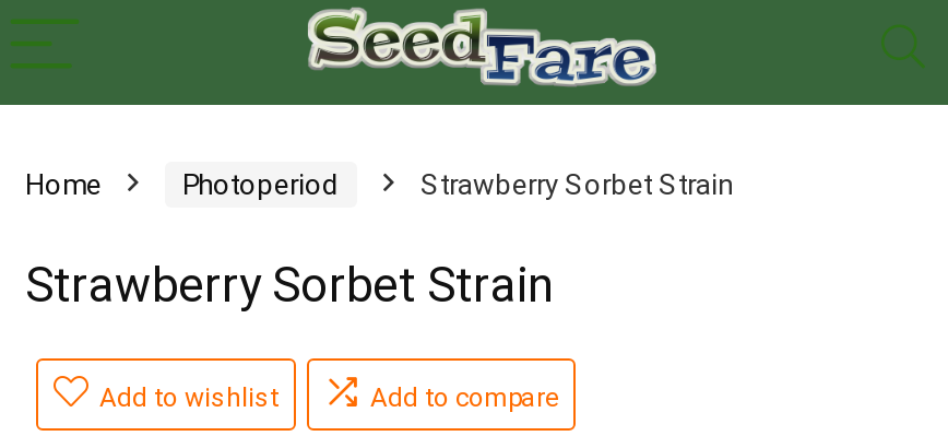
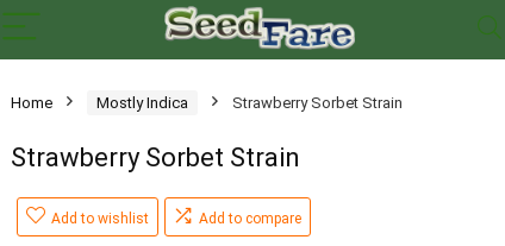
[182,168,340,201] Photoperiod -> [96,94,188,112] Mostly Indica

